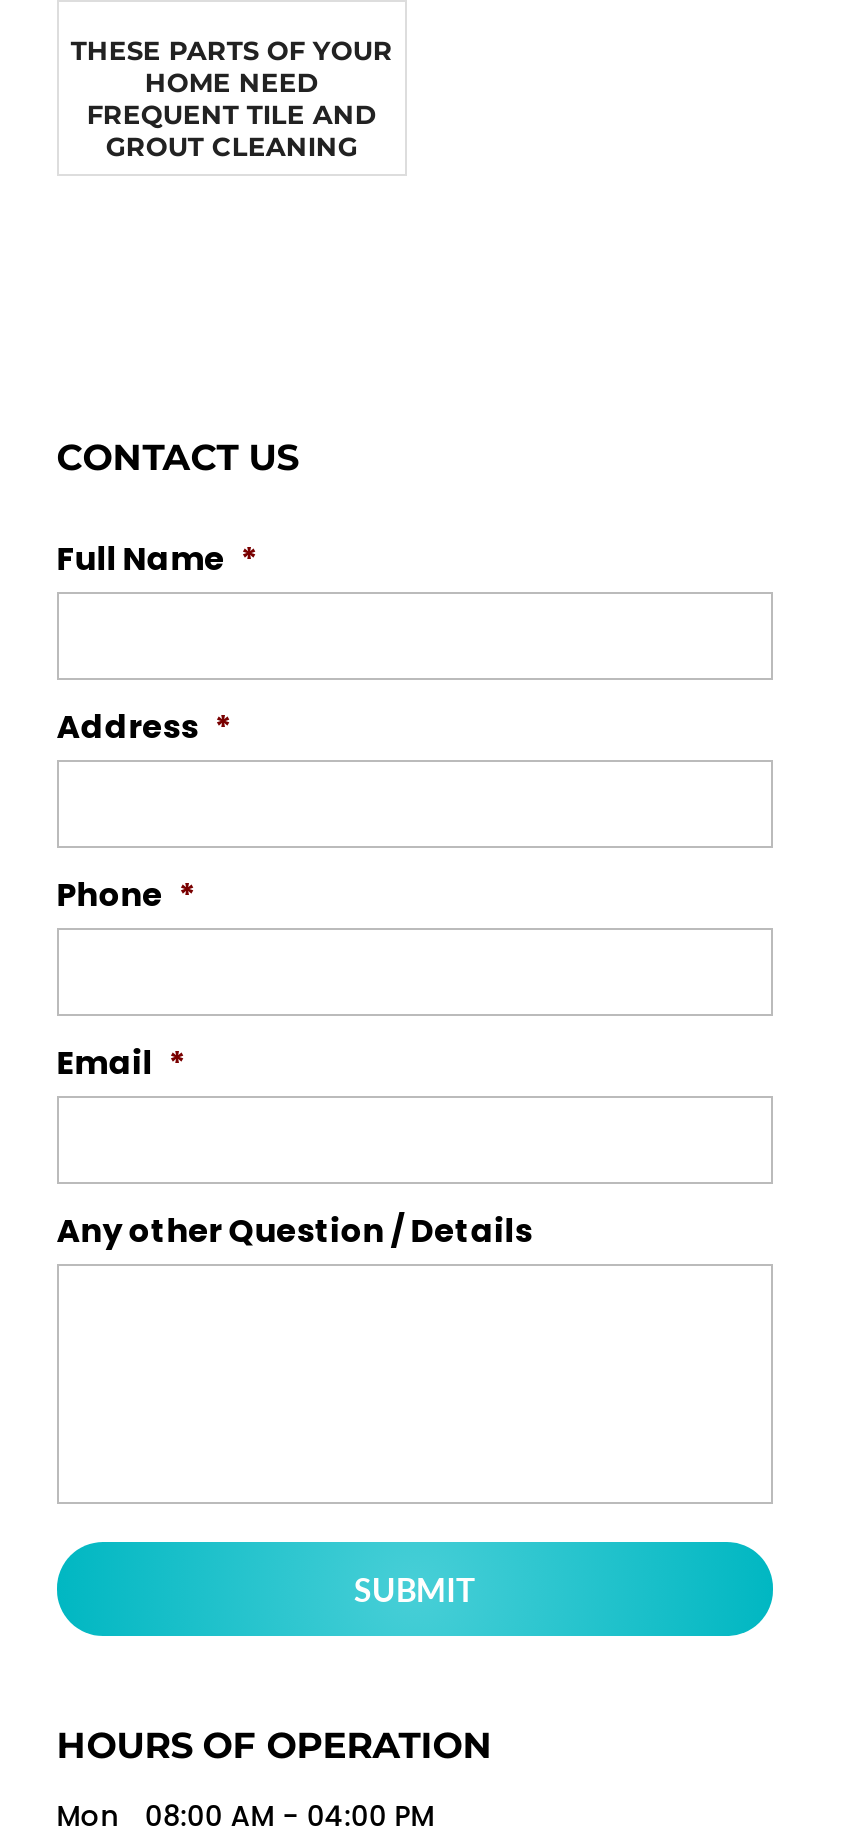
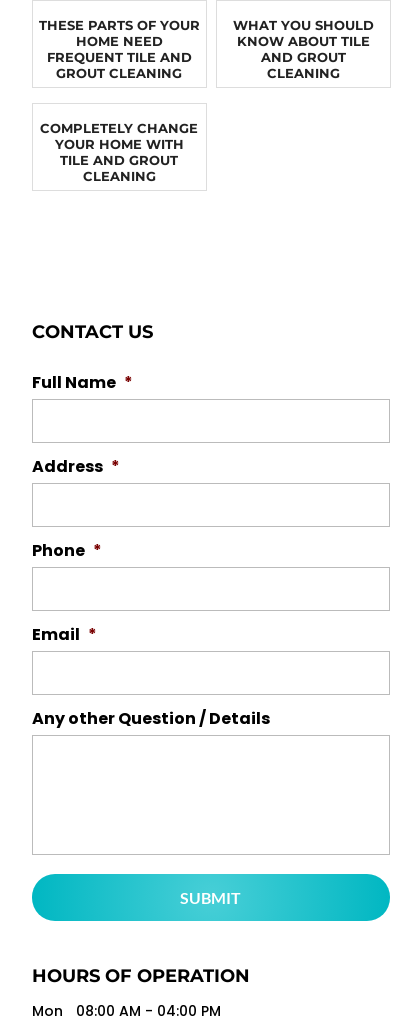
none -> [40,17,374,184] WHAT YOU SHOULD | KNOW ABOUT TILE | AND GROUT | CLEANING | COMPLETELY CHANGE | YOUR HOME WITH | TILE AND GROUT | CLEANING

